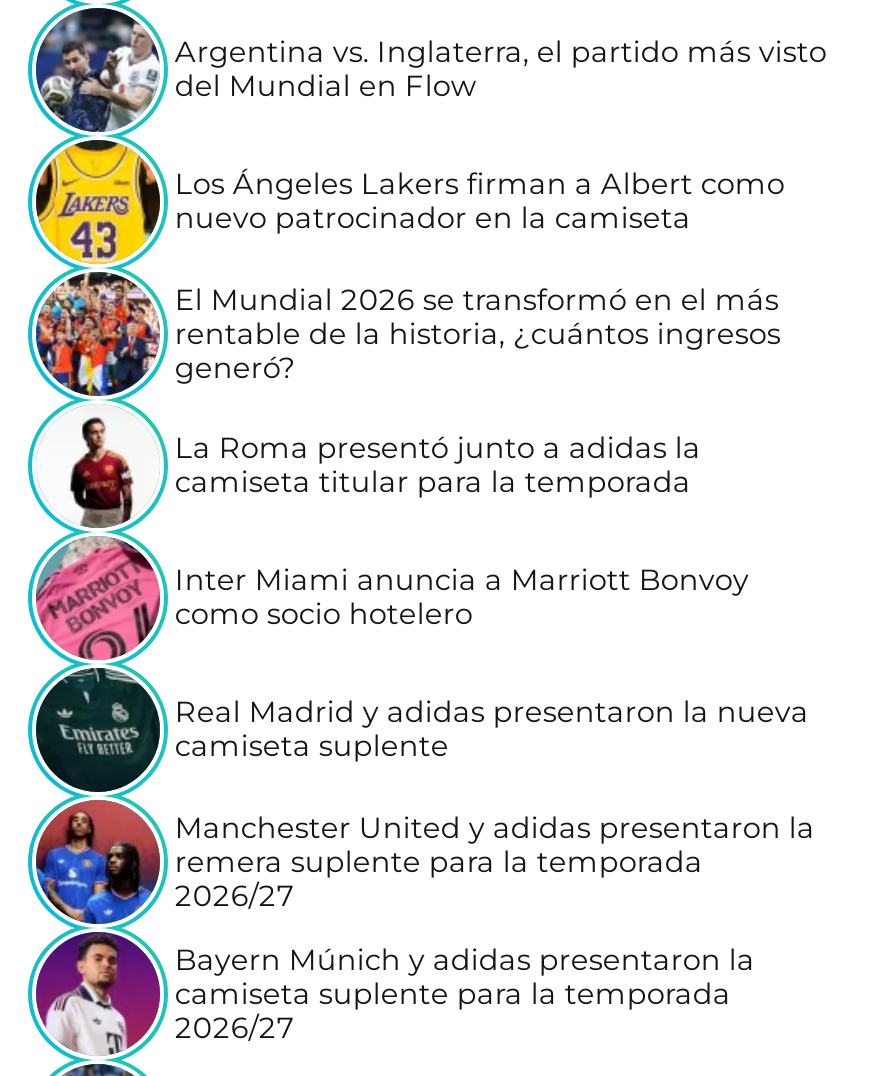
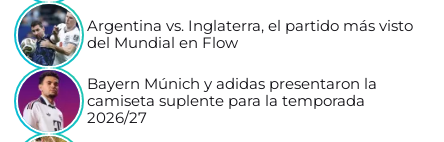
[26,140,815,924] [image] | Los Ángeles Lakers firman a Albert como | nuevo patrocinador en la camiseta | El Mundial 2026 se transformó en el más | rentable de la historia, ¿cuántos ingresos | generó? | La Roma presentó junto a adidas la | camiseta titular para la temporada | Inter Miami anuncia a Marriott Bonvoy | como socio hotelero | Real Madrid y adidas presentaron la nueva | camiseta suplente | Manchester United y adidas presentaron la | remera suplente para la temporada | 2026/27 -> none

